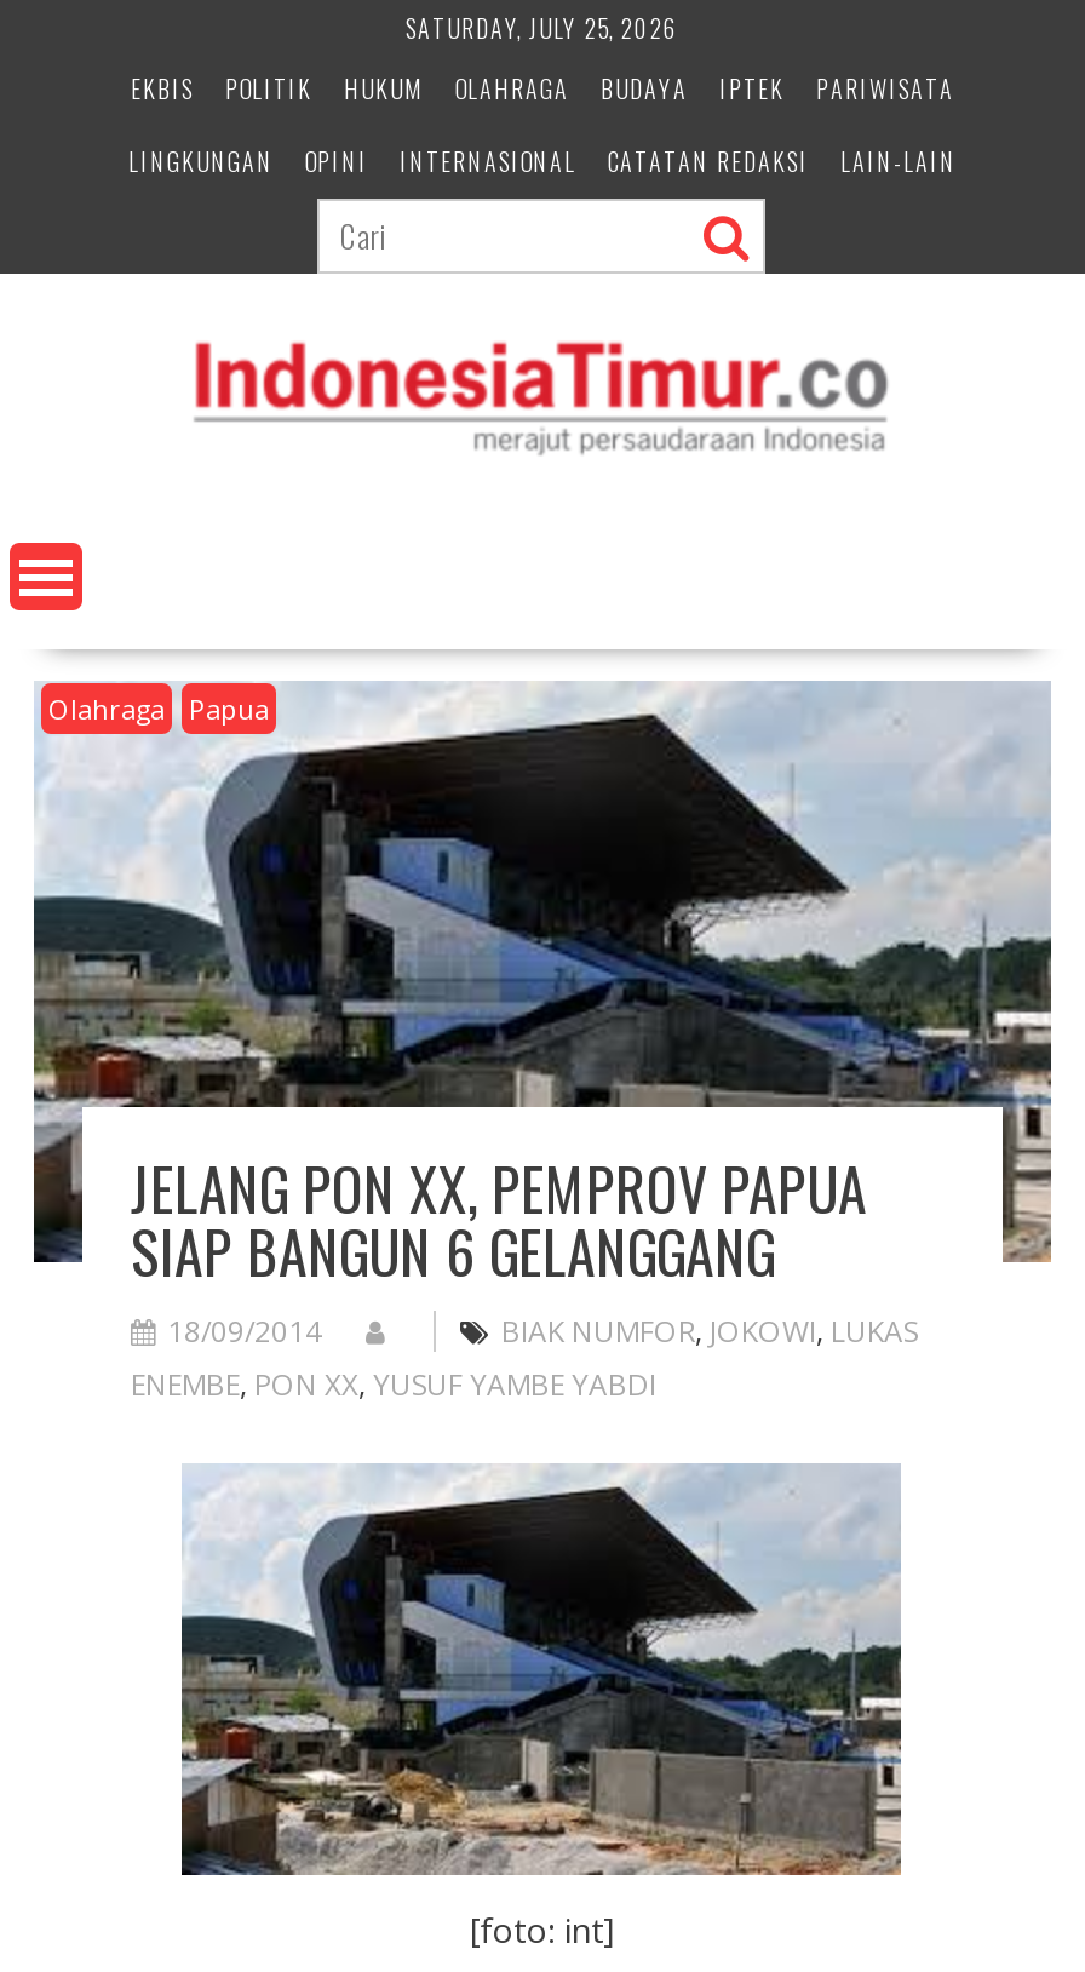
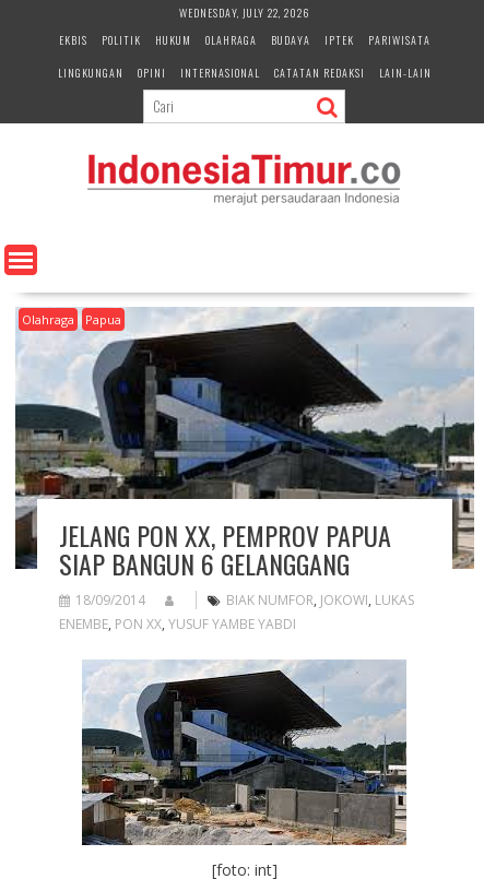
[406,10,679,46] SATURDAY, JULY 25, 2026 -> [179,4,310,21] WEDNESDAY, JULY 22, 2026

